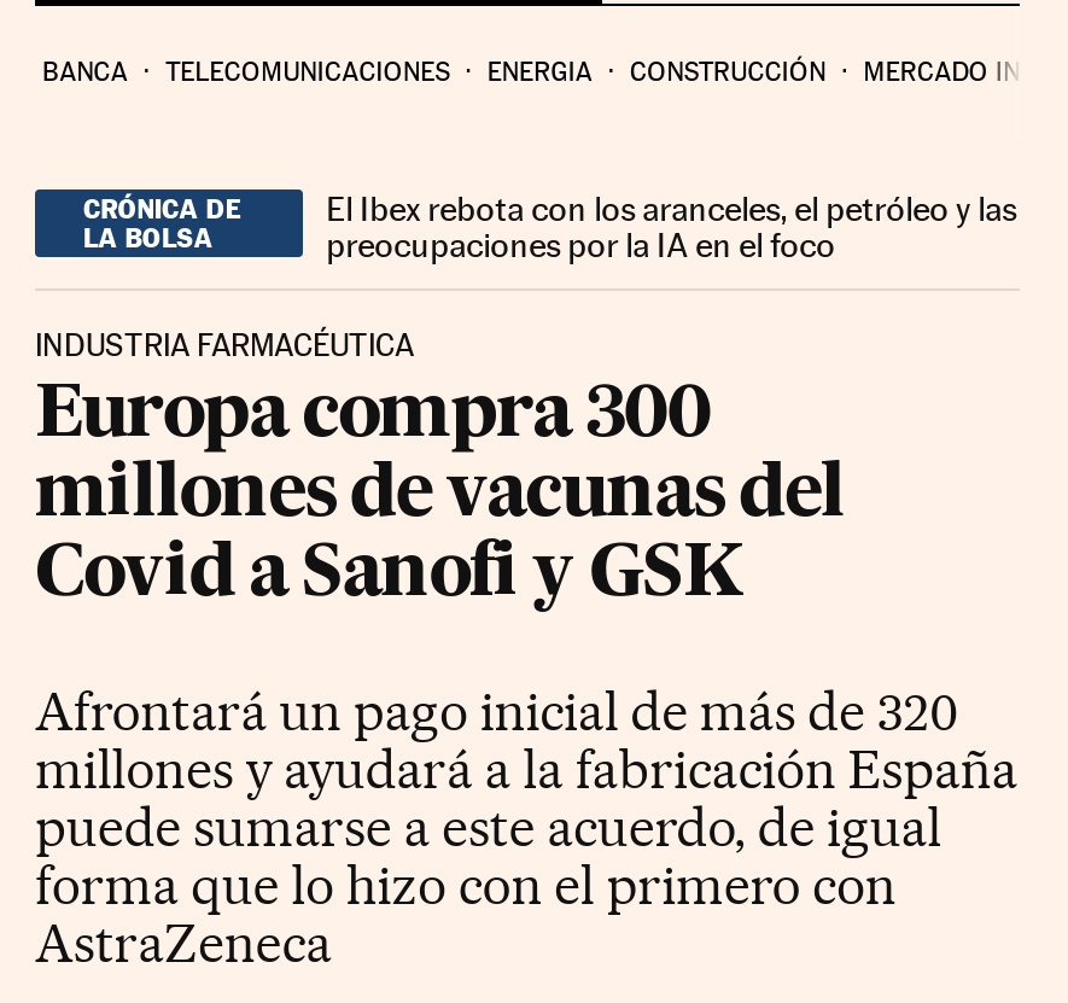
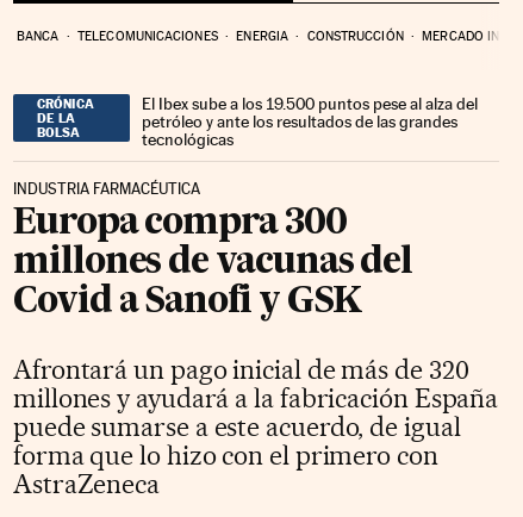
[326,189,1016,263] El Ibex rebota con los aranceles, el petróleo y las | preocupaciones por la IA en el foco -> [142,94,478,148] El Ibex sube a los 19.500 puntos pese al alza del | petróleo y ante los resultados de las grandes | tecnológicas

